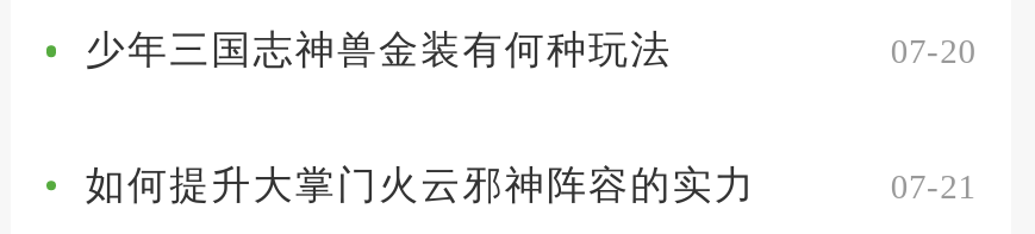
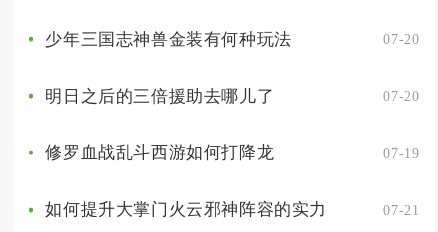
none -> [45,87,419,162] 明日之后的三倍援助去哪儿了 | 07-20 | 修罗血战乱斗西游如何打降龙 | 07-19

